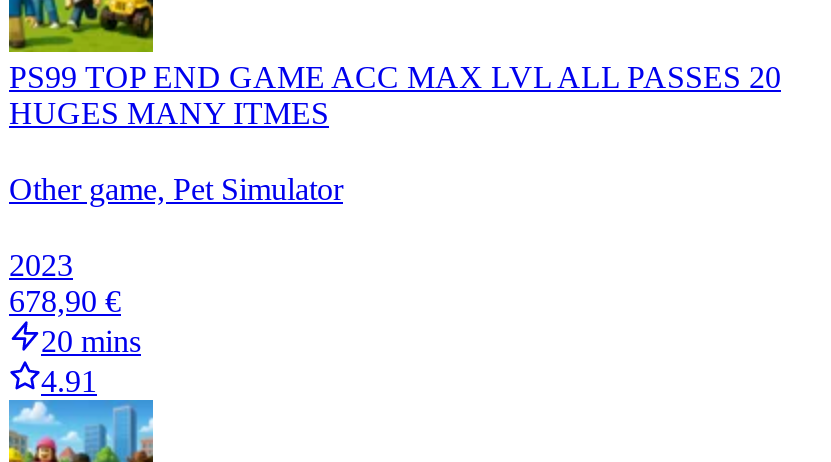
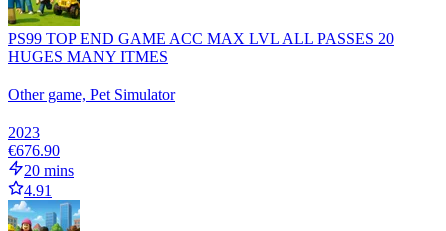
[9,285,121,319] 678,90 € -> [8,142,60,159] €676.90

